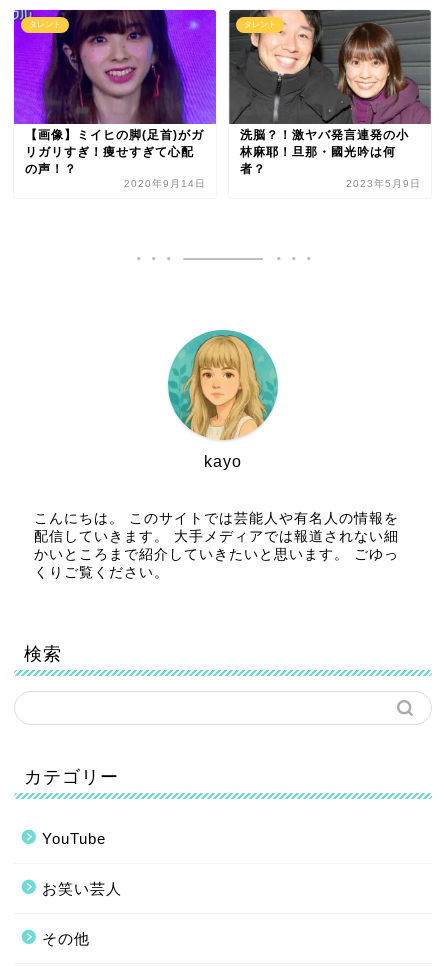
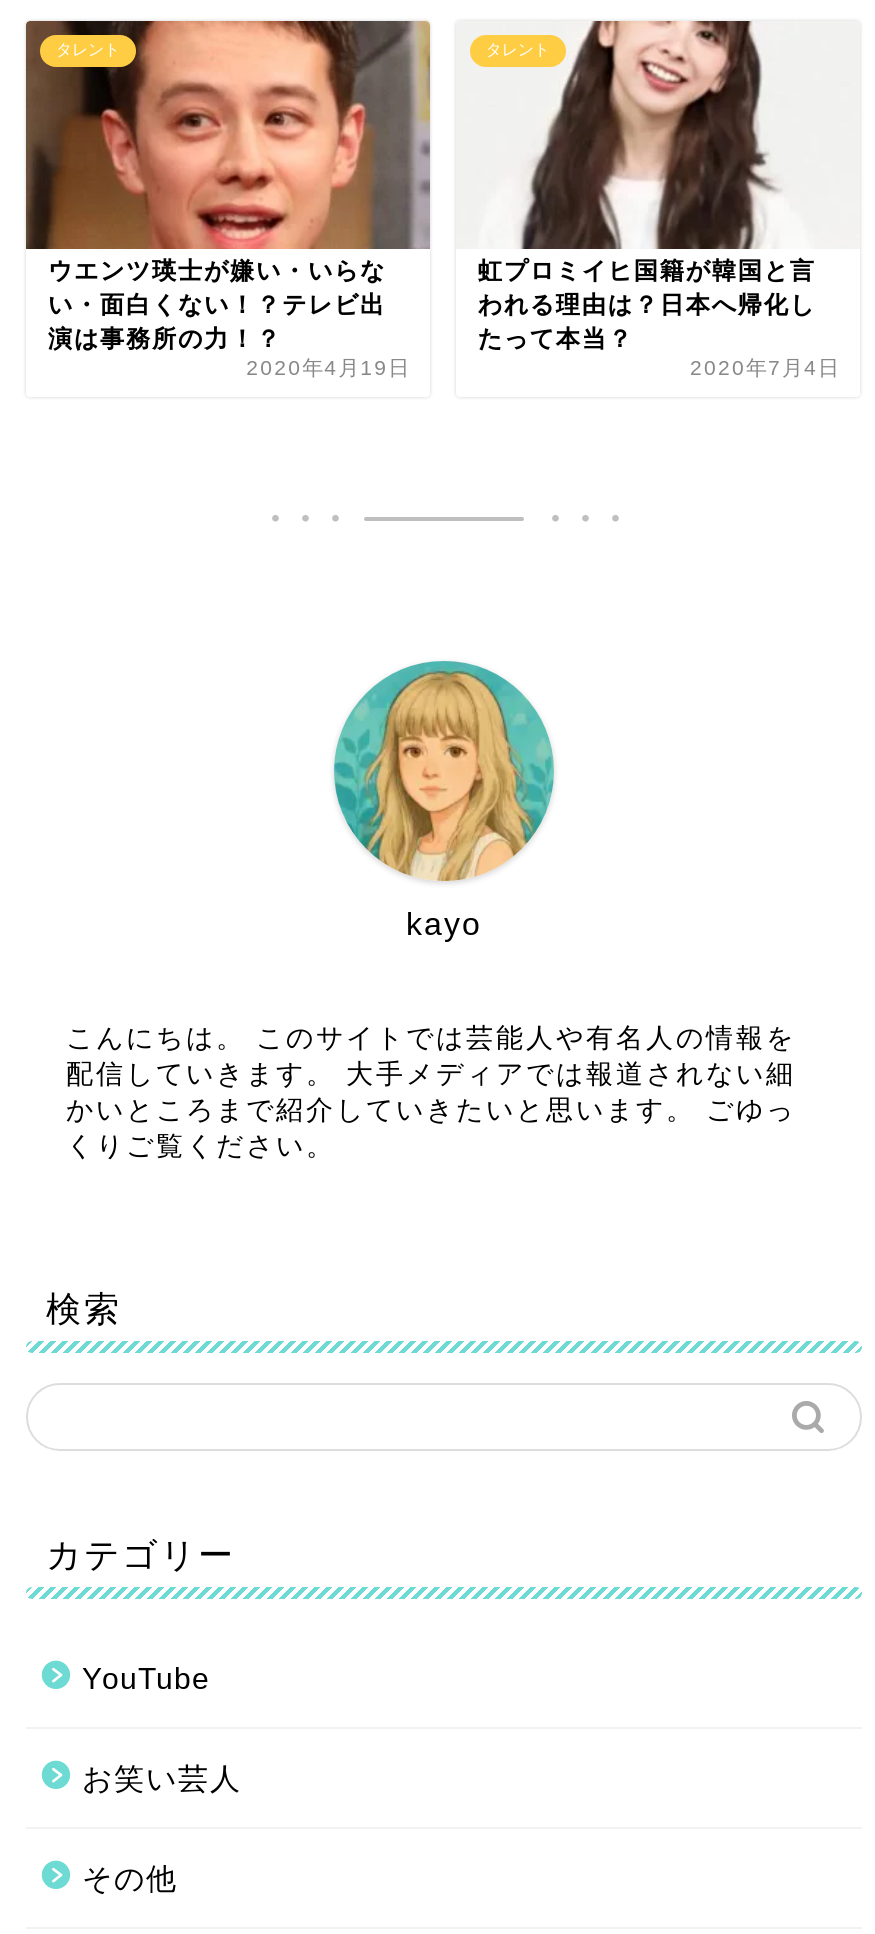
[13,9,217,189] [image] | 【画像】ミイヒの脚(足首)がガ | リガリすぎ！痩せすぎて心配 | の声！？ | 2020年9月14日 -> [24,19,432,379] [image] | ウエンツ瑛士が嫌い・いらな | い・面白くない！？テレビ出 | 演は事務所の力！？ | 2020年4月19日
[228,9,432,189] [image] | 洗脳？！激ヤバ発言連発の小 | 林麻耶！旦那・國光吟は何 | 者？ | 2023年5月9日 -> [456,19,860,379] [image] | 虹プロミイヒ国籍が韓国と言 | われる理由は？日本へ帰化し | たって本当？ | 2020年7月4日

